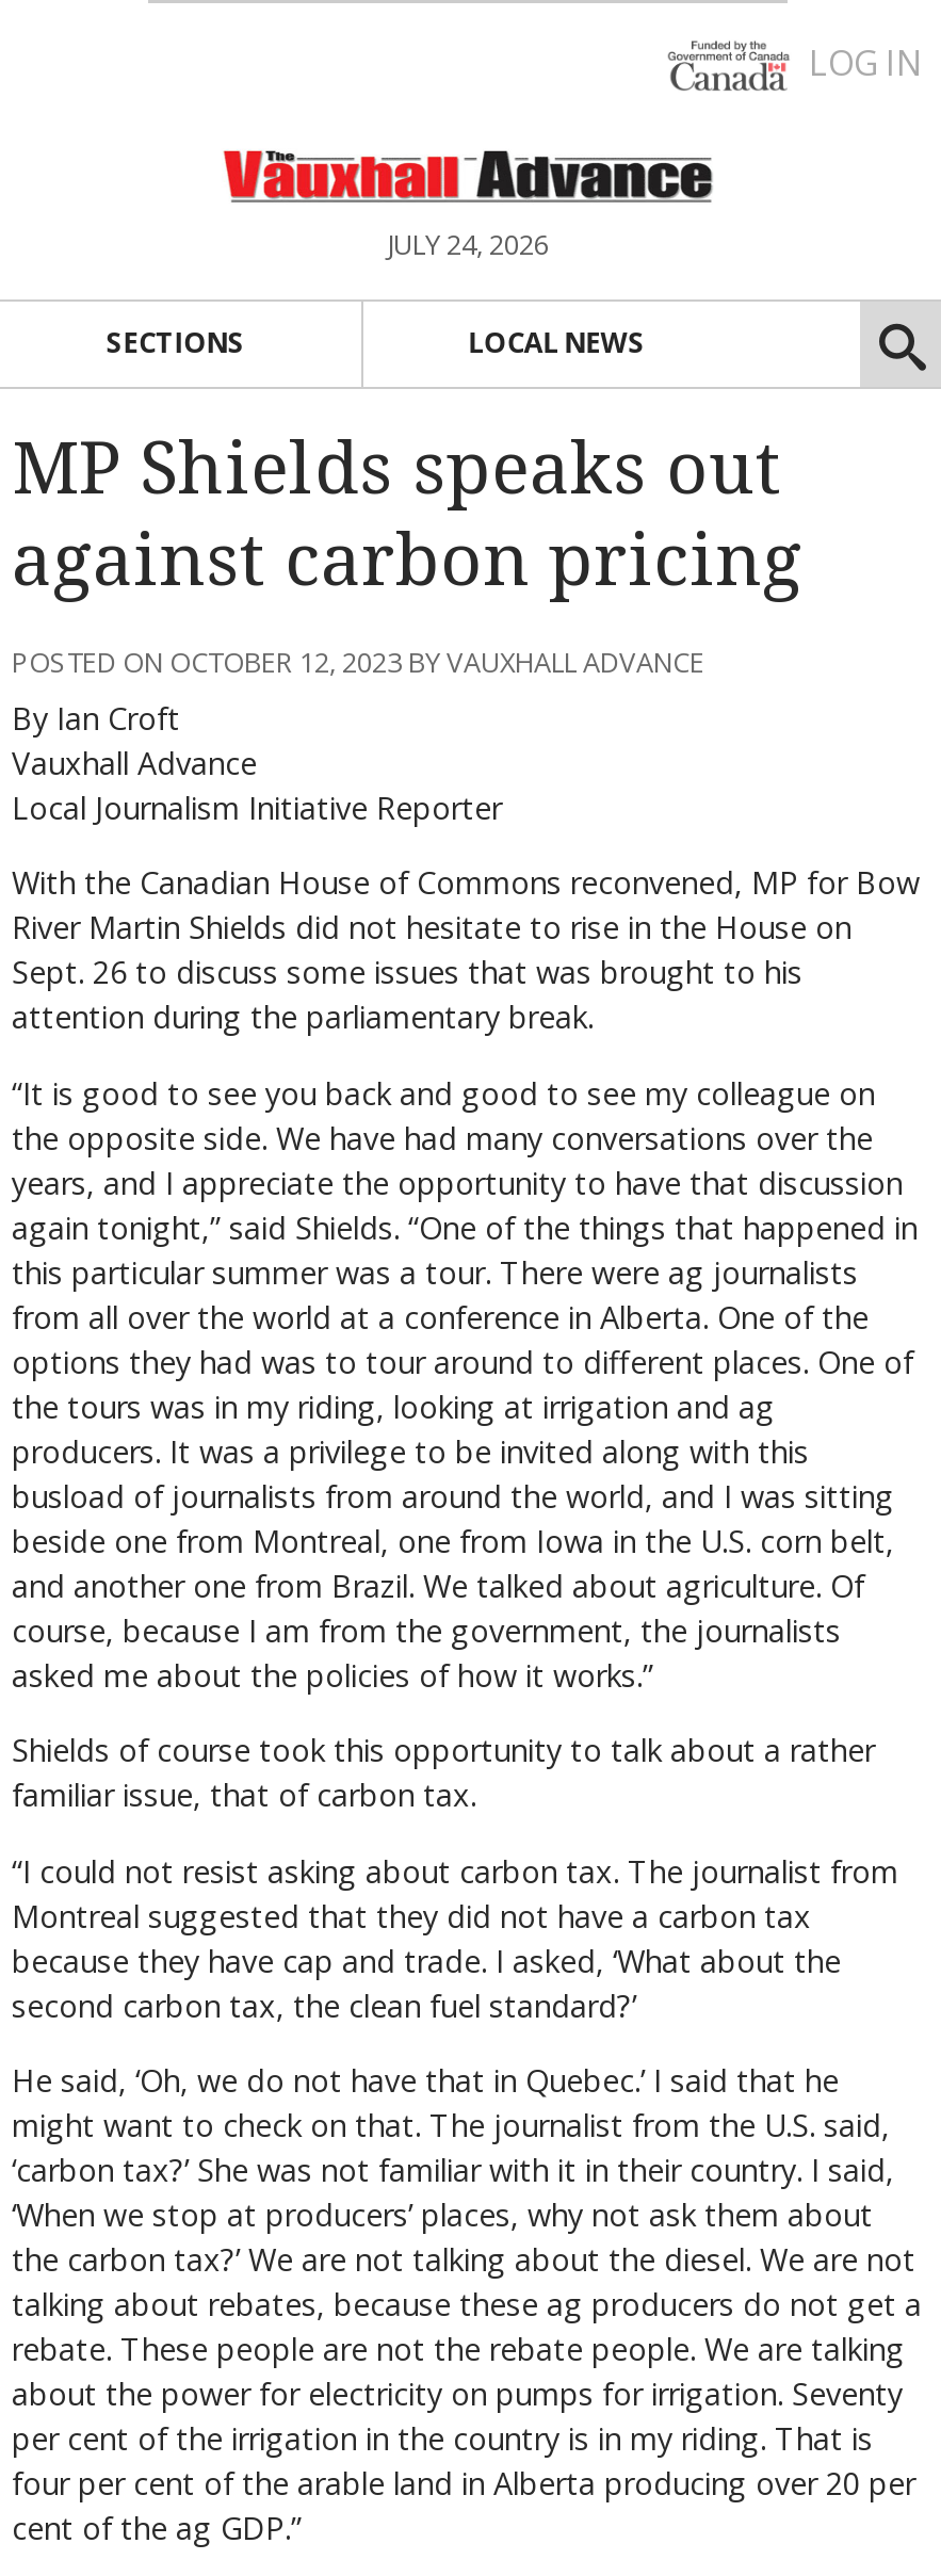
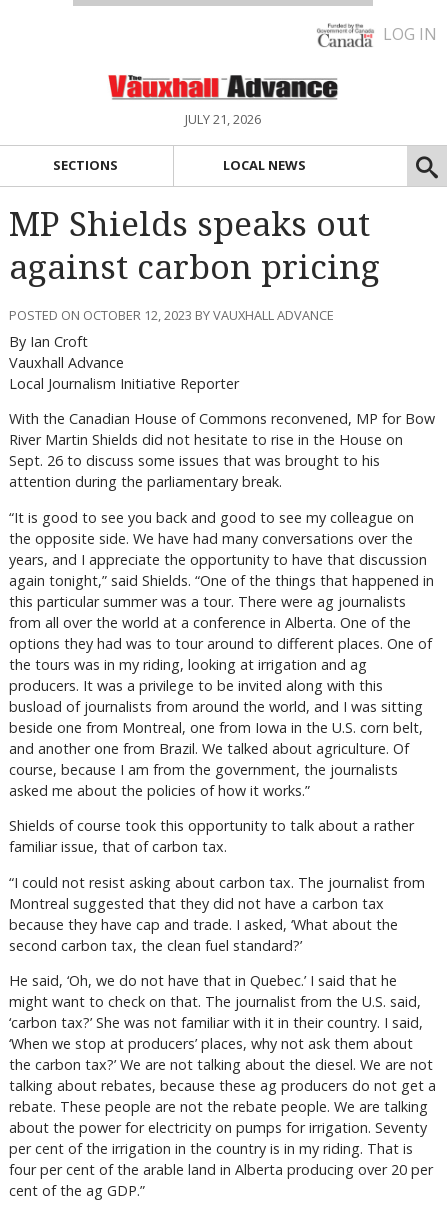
[387,225,549,263] JULY 24, 2026 -> [185,110,261,128] JULY 21, 2026

